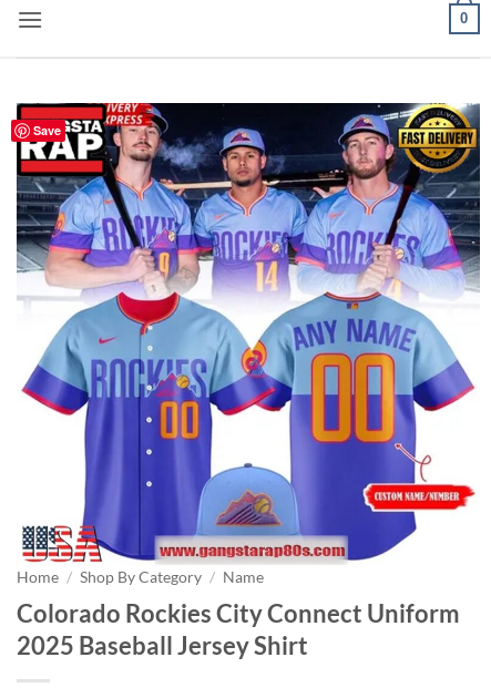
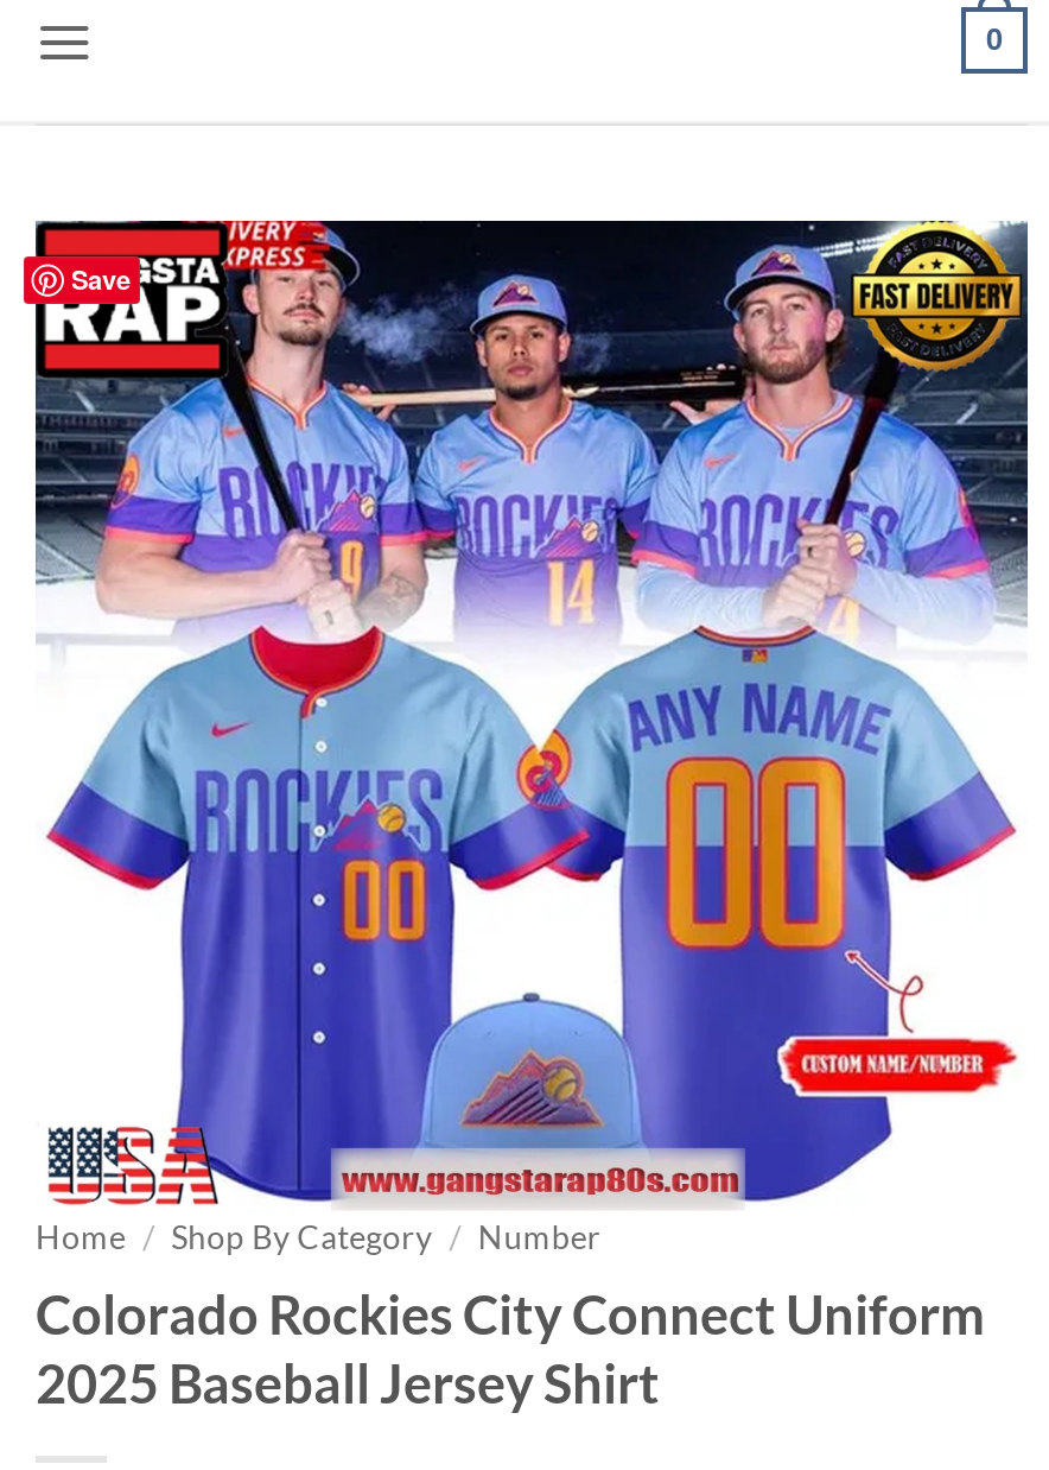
[17,568,264,586] Home / Shop By Category / Name -> [36,1218,601,1256] Home / Shop By Category / Number

